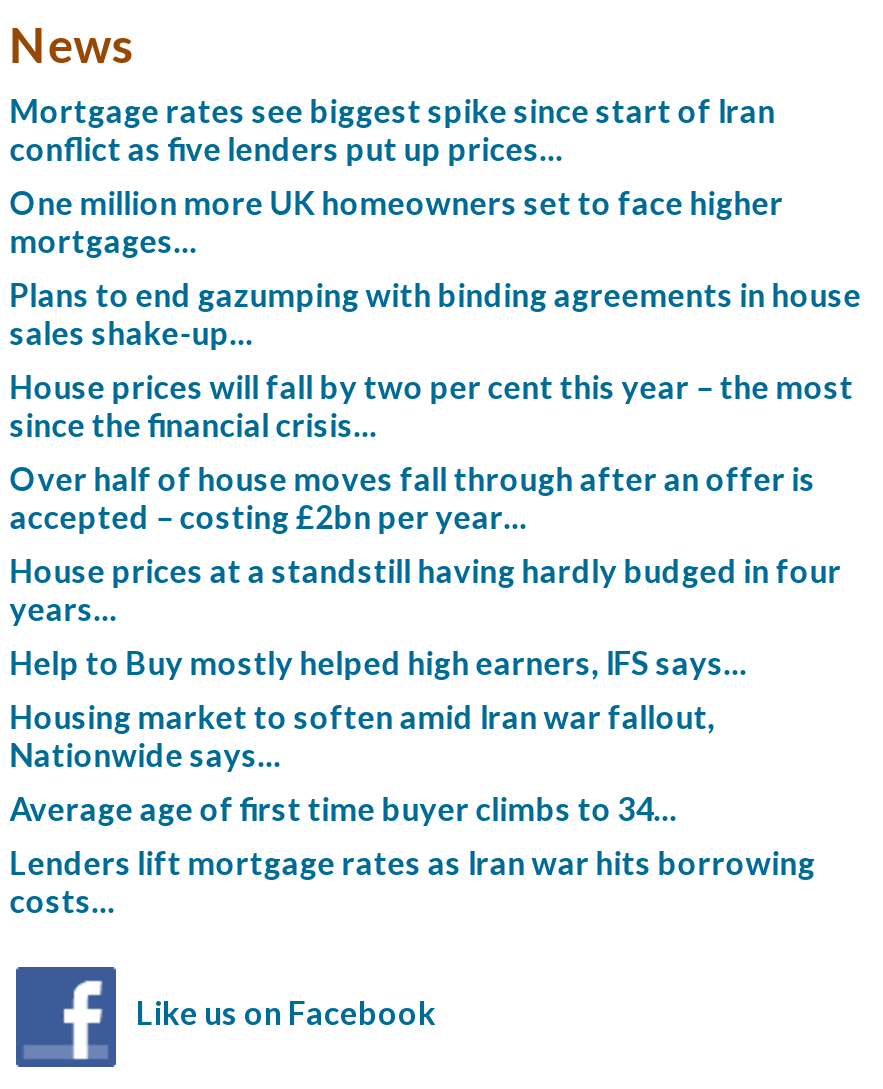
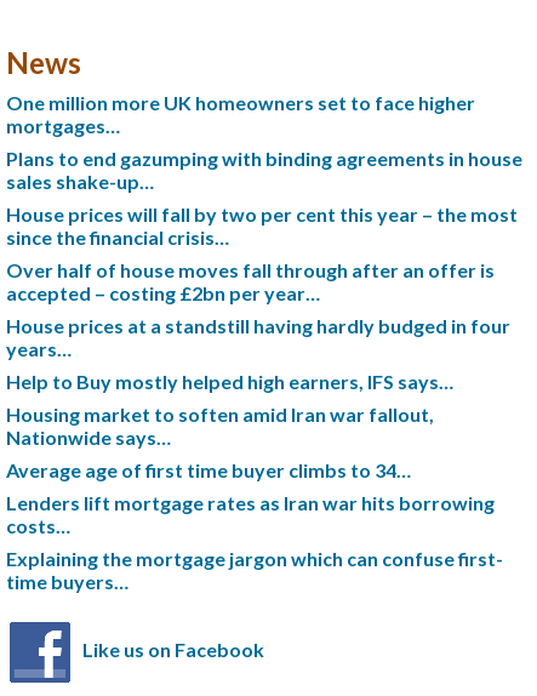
[10,92,776,168] Mortgage rates see biggest spike since start of Iran | conflict as five lenders put up prices… -> none
moved [10,184,862,920] -> [6,91,522,538]: One million more UK homeowners set to face higher | mortgages… | Plans to end gazumping with binding agreements in house | ... | Lenders lift mortgage rates as Iran war hits borrowing | costs…
none -> [6,547,503,593] Explaining the mortgage jargon which can confuse first- | time buyers…

